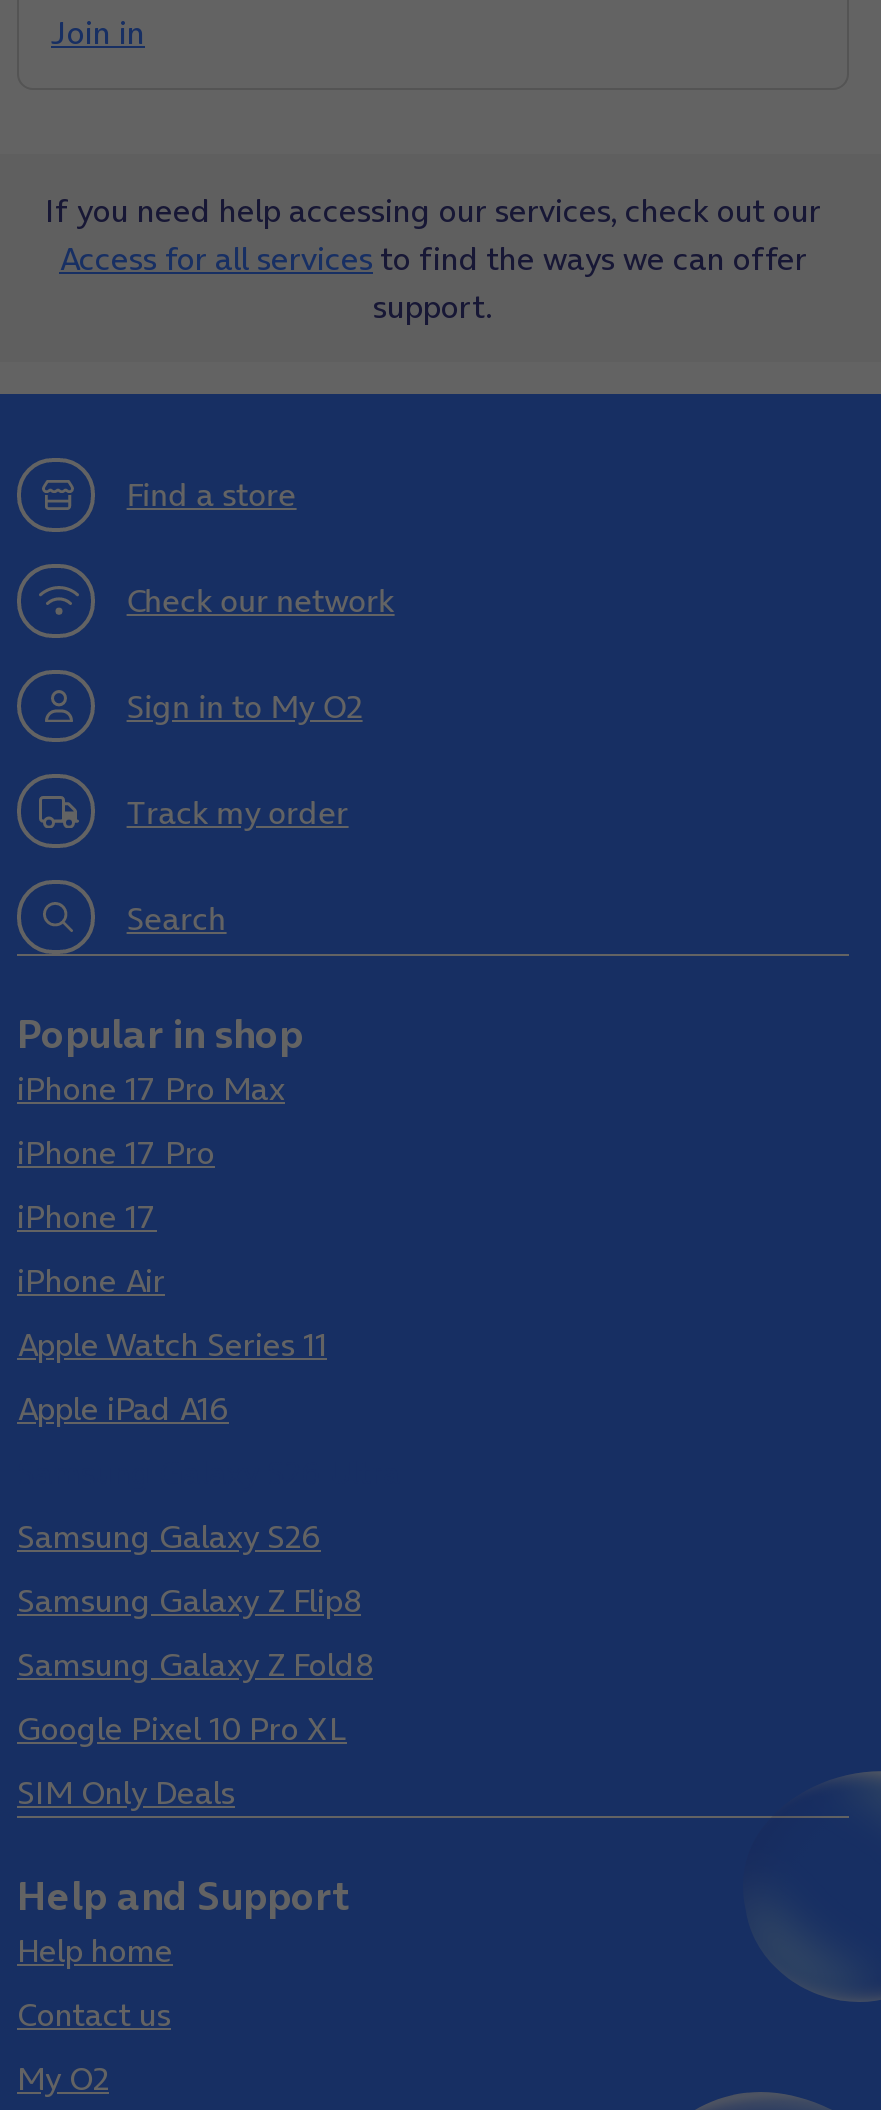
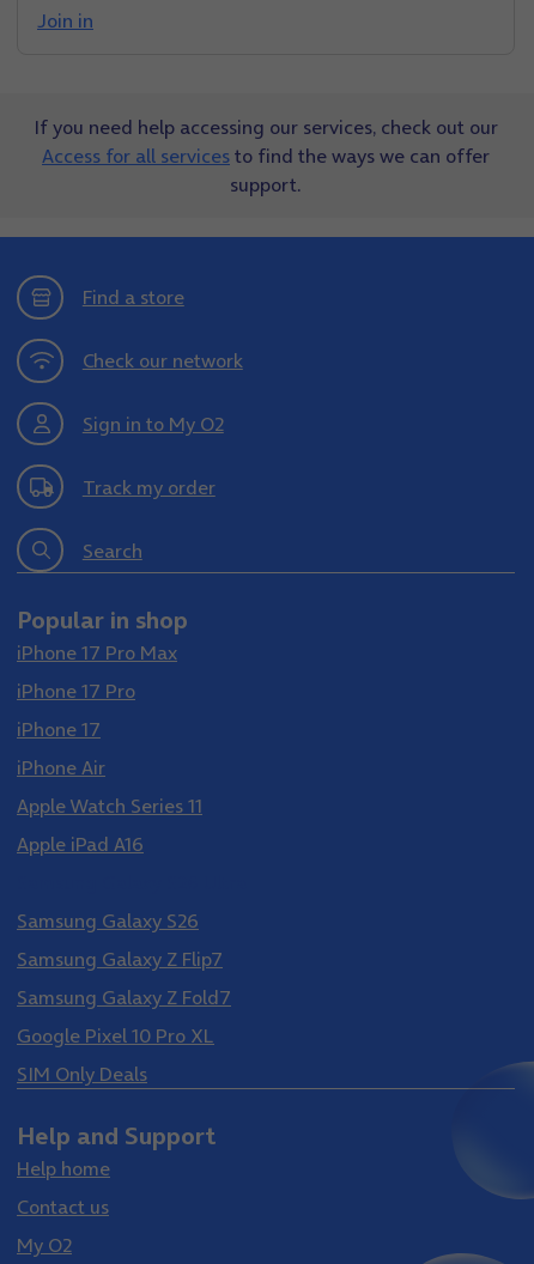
[17,1578,361,1622] Samsung Galaxy Z Flip8 -> [17,946,223,972] Samsung Galaxy Z Flip7
[17,1642,373,1686] Samsung Galaxy Z Fold8 -> [17,984,231,1010] Samsung Galaxy Z Fold7

